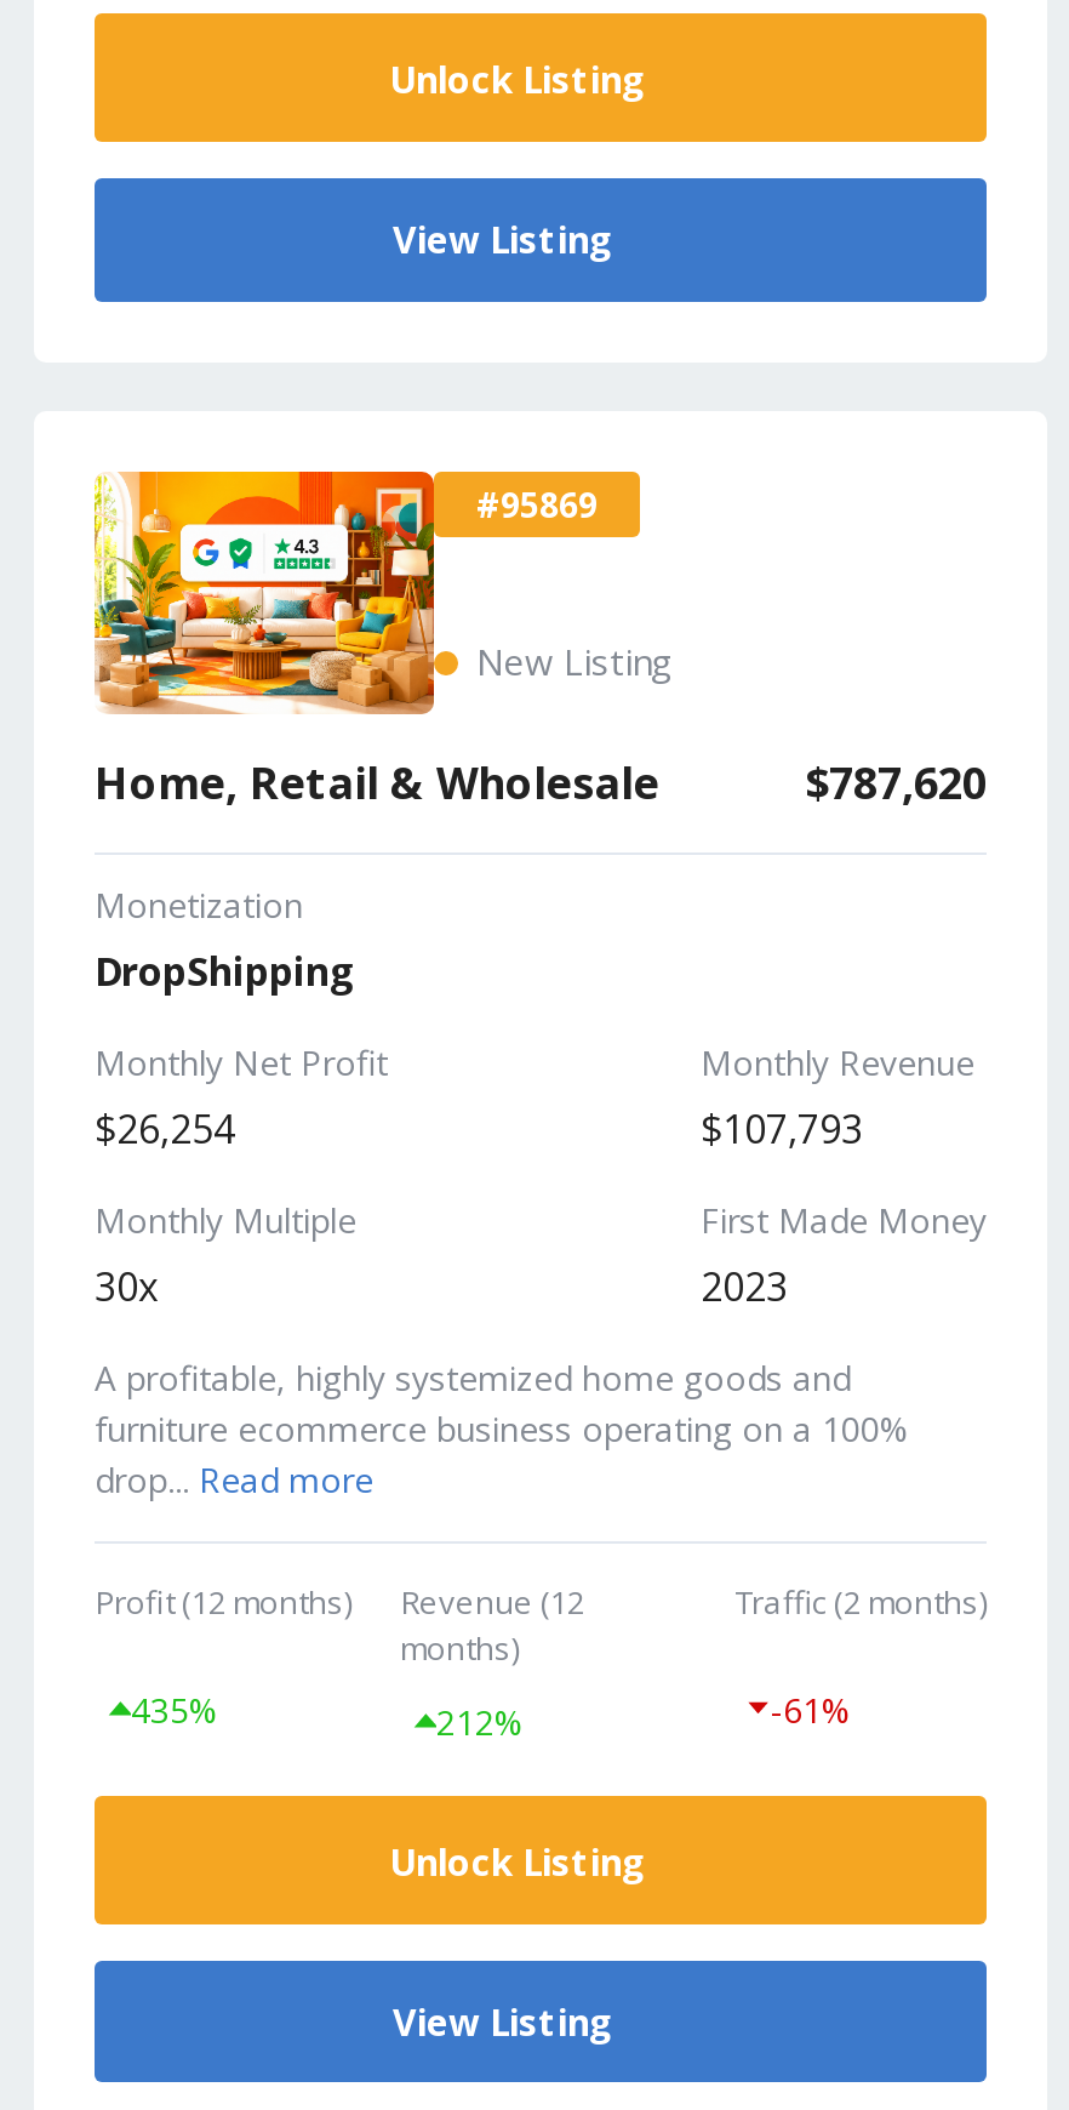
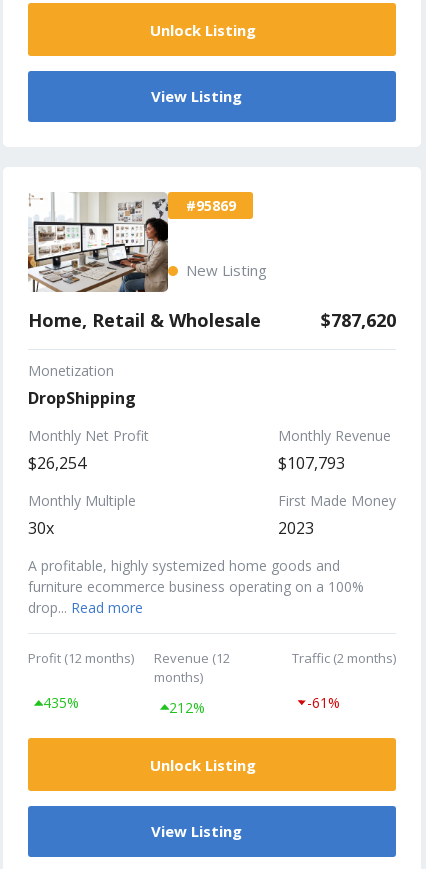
[92,469,436,717] [image] -> [27,192,169,293] [image]

